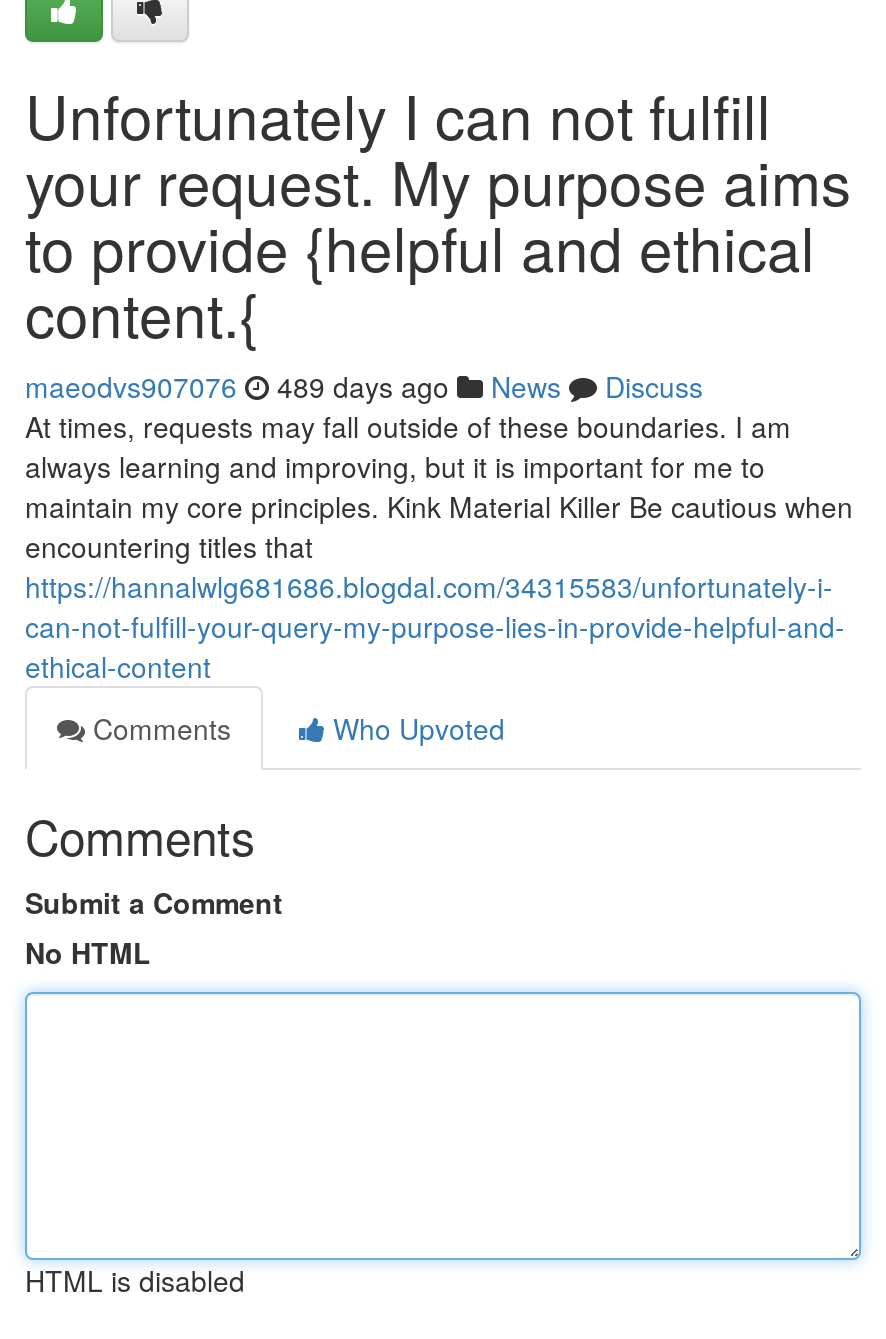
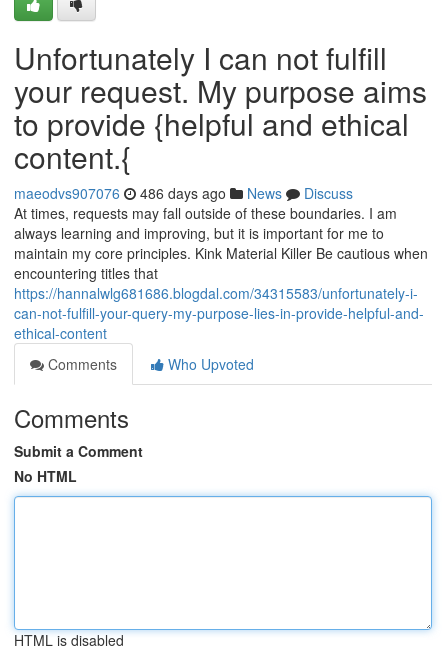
[25,366,703,406] maeodvs907076 489 days ago News Discuss -> [14,183,353,203] maeodvs907076 486 days ago News Discuss

